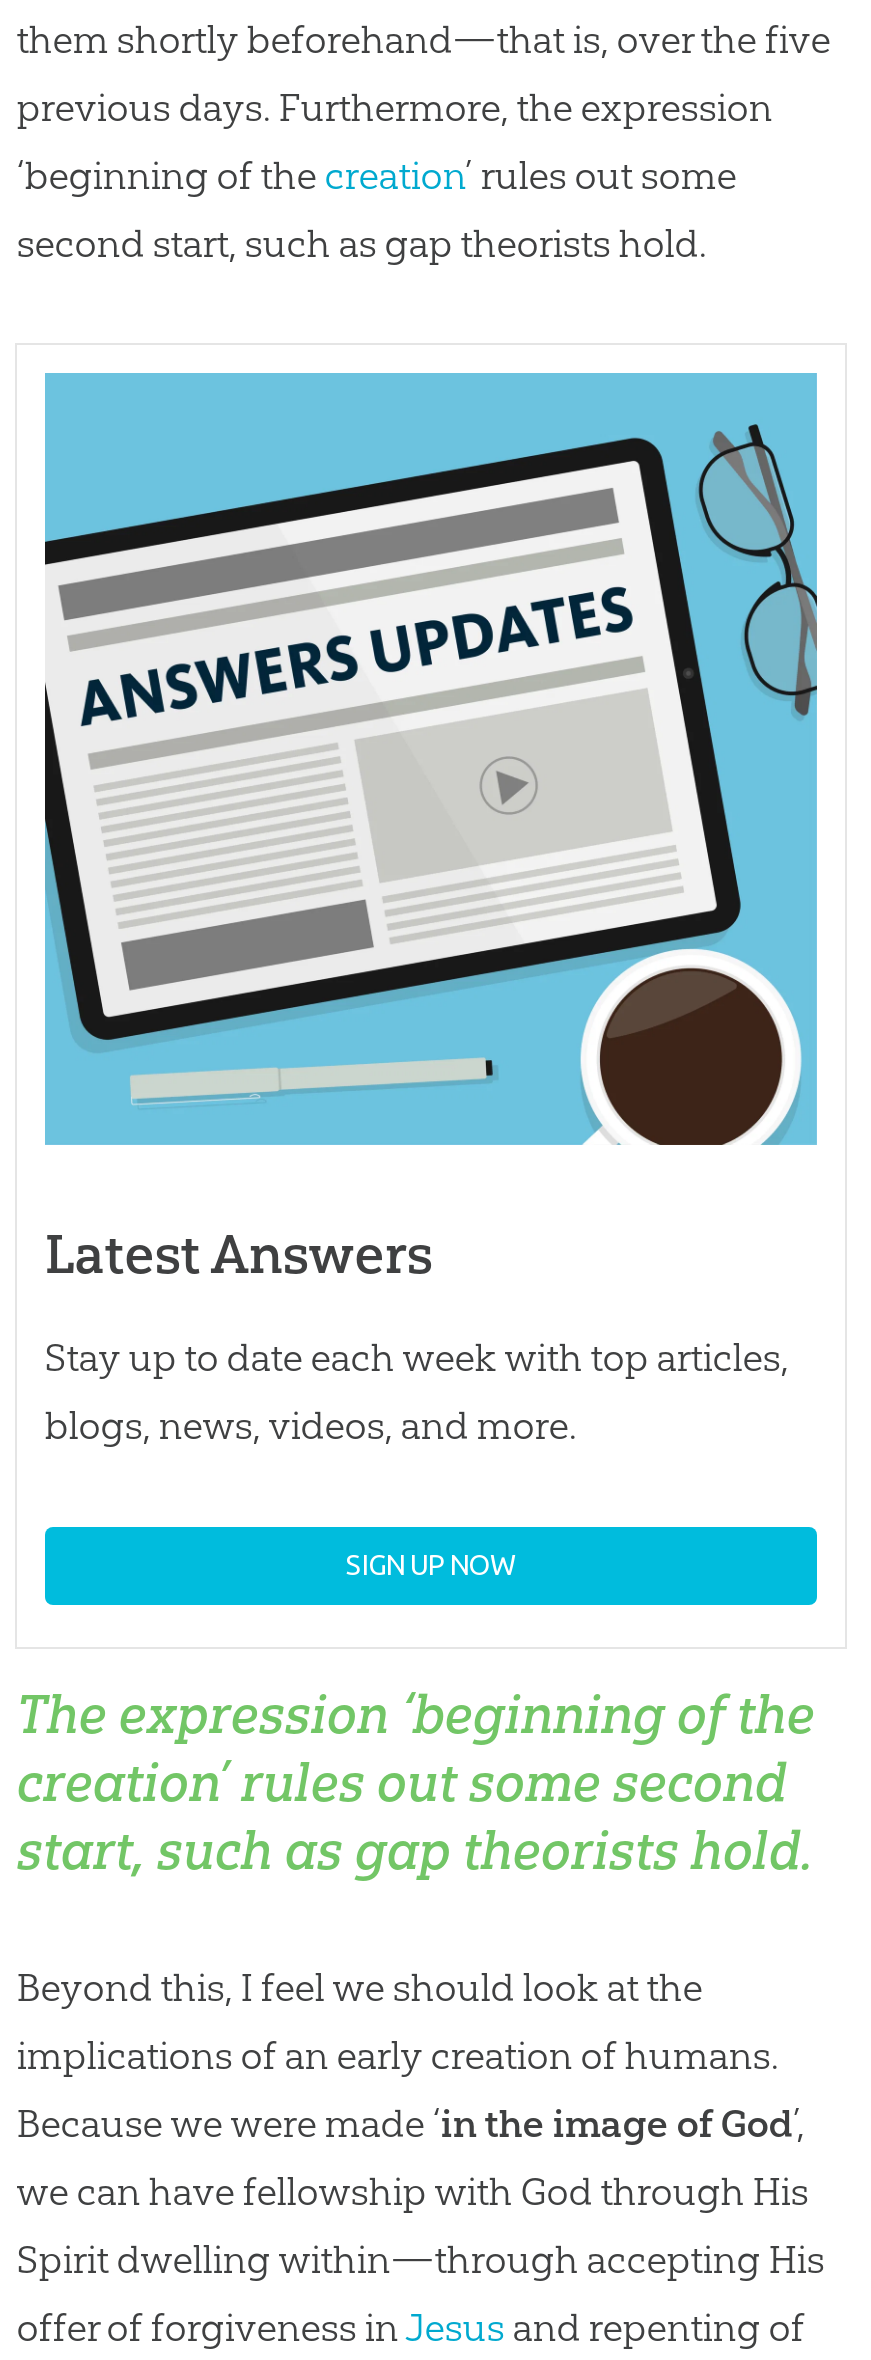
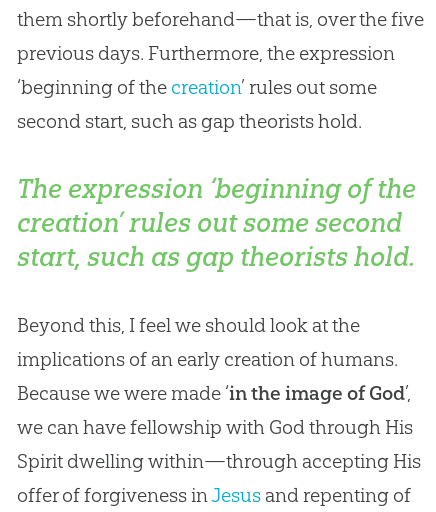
[43,372,819,1582] [image] | Latest Answers | Stay up to date each week with top articles, | blogs, news, videos, and more. | SIGN UP NOW -> none

